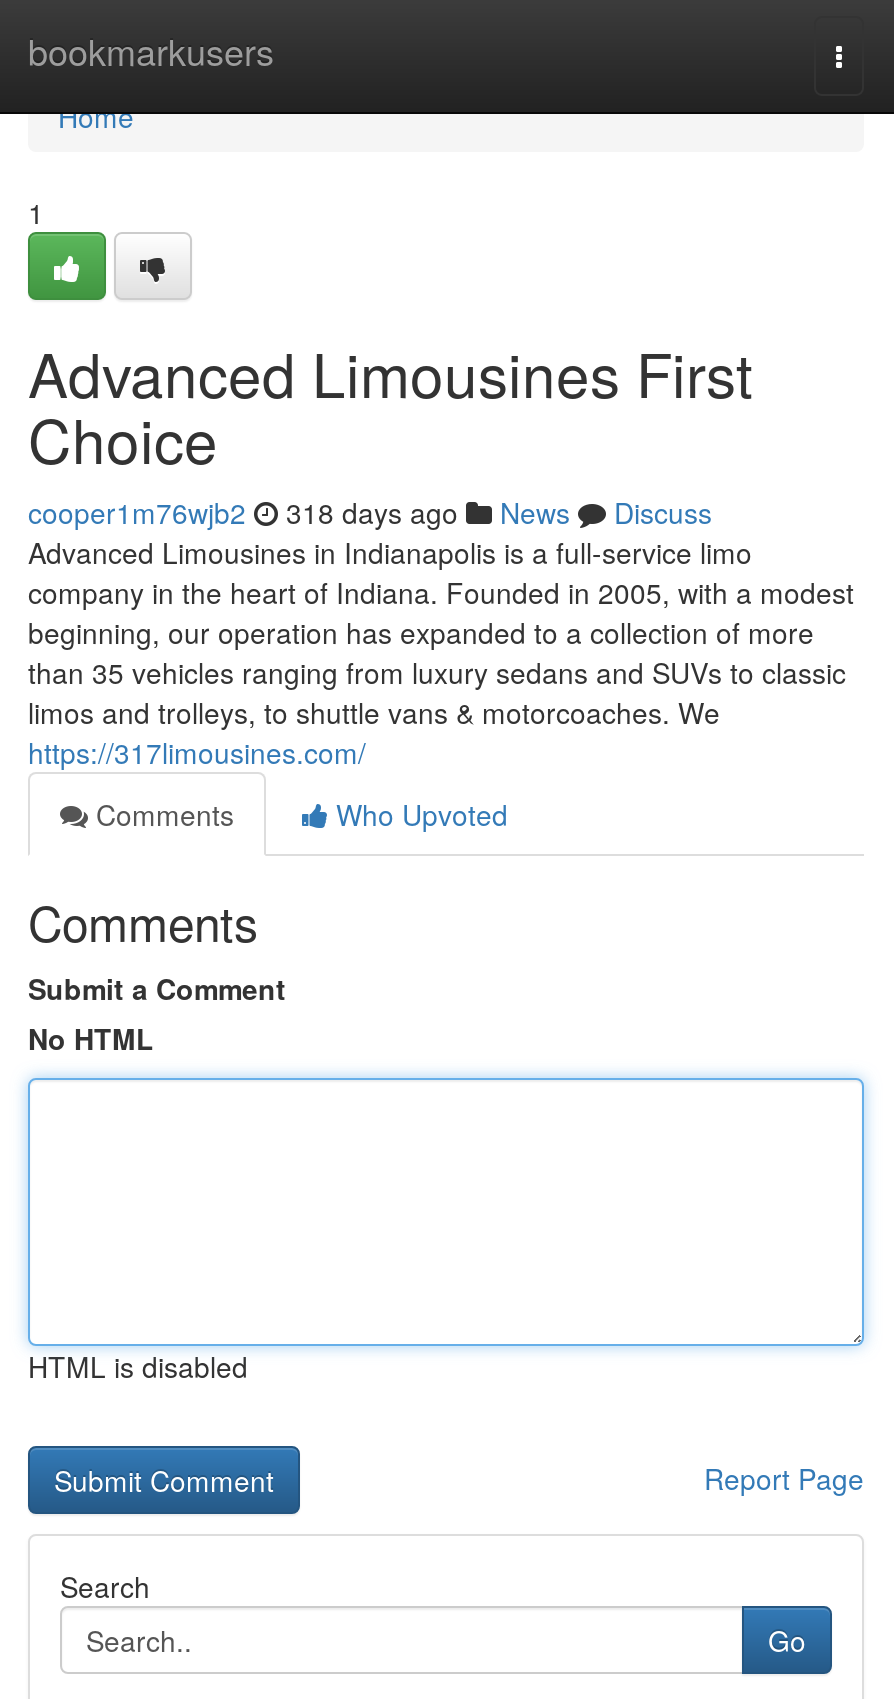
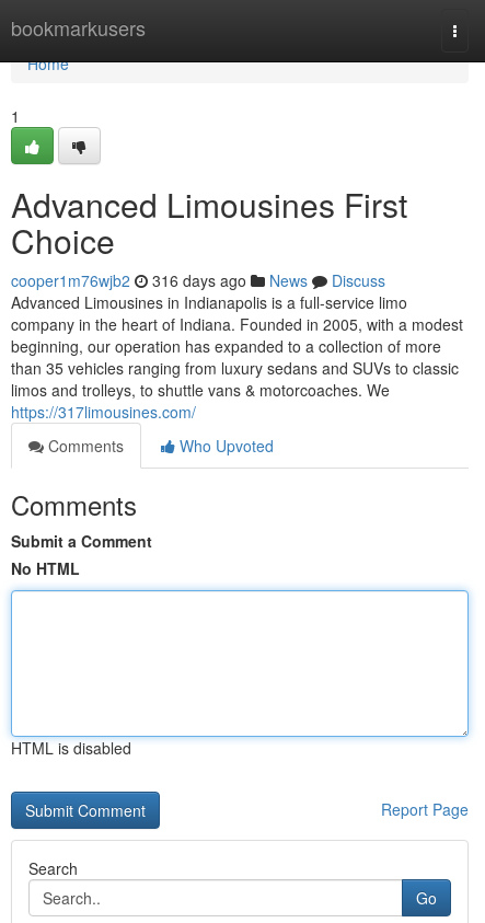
[28,492,712,532] cooper1m76wjb2 318 days ago News Discuss -> [11,269,385,291] cooper1m76wjb2 316 days ago News Discuss

